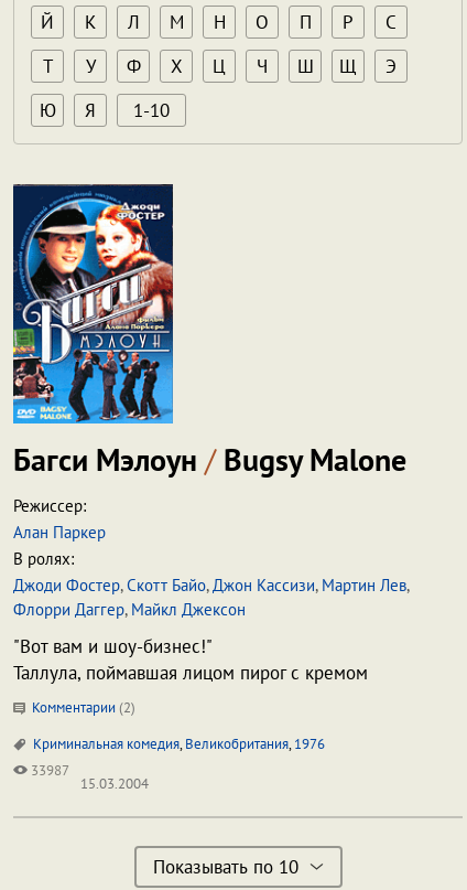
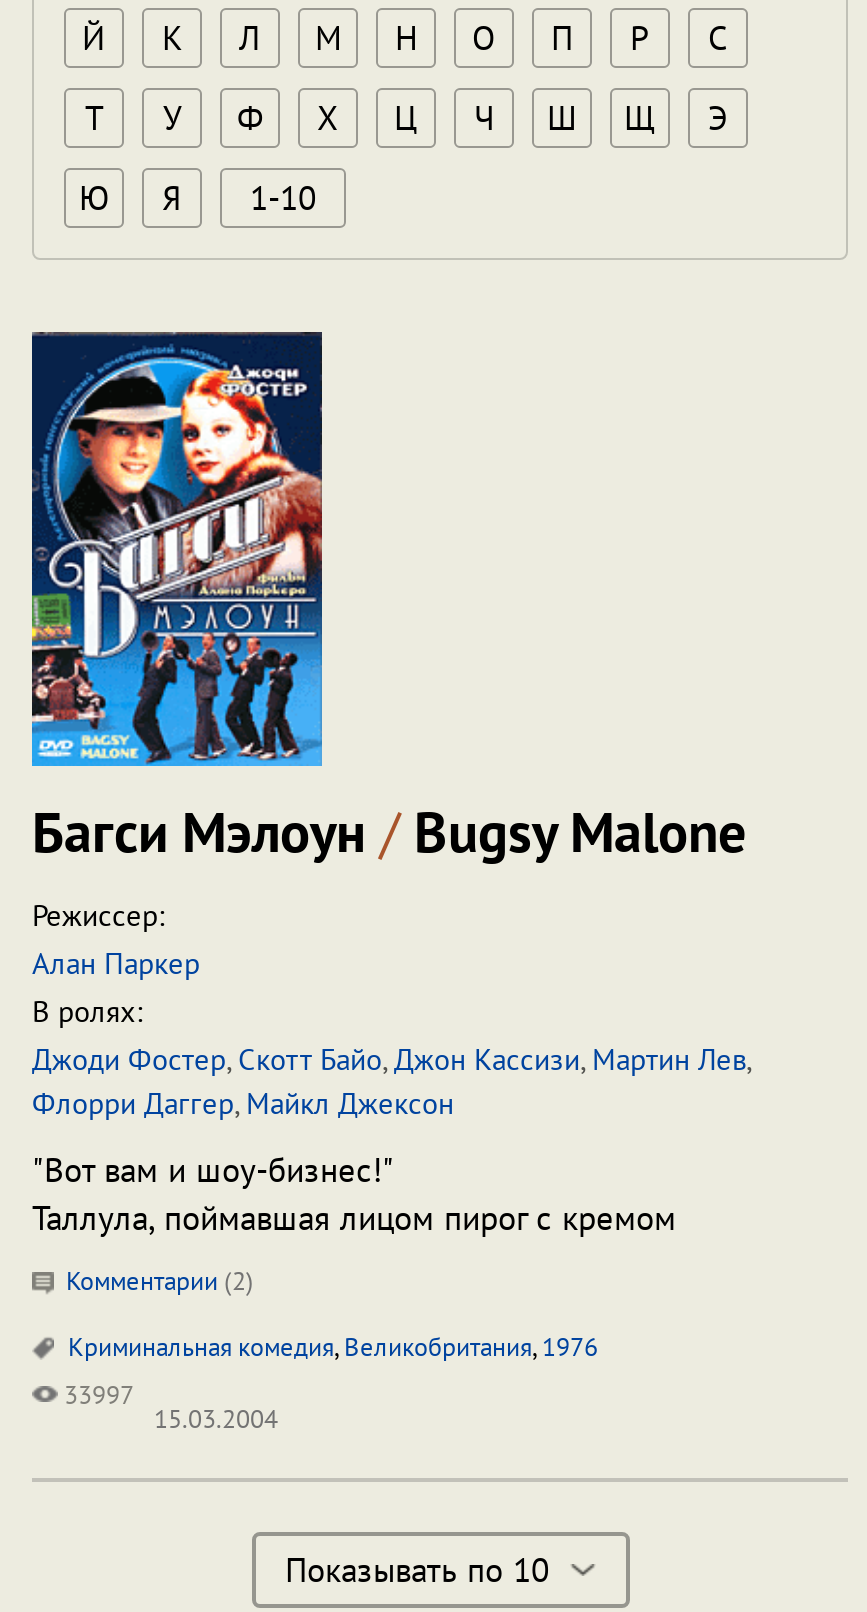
[28,761,69,780] 33987 -> [58,1378,134,1412] 33997

